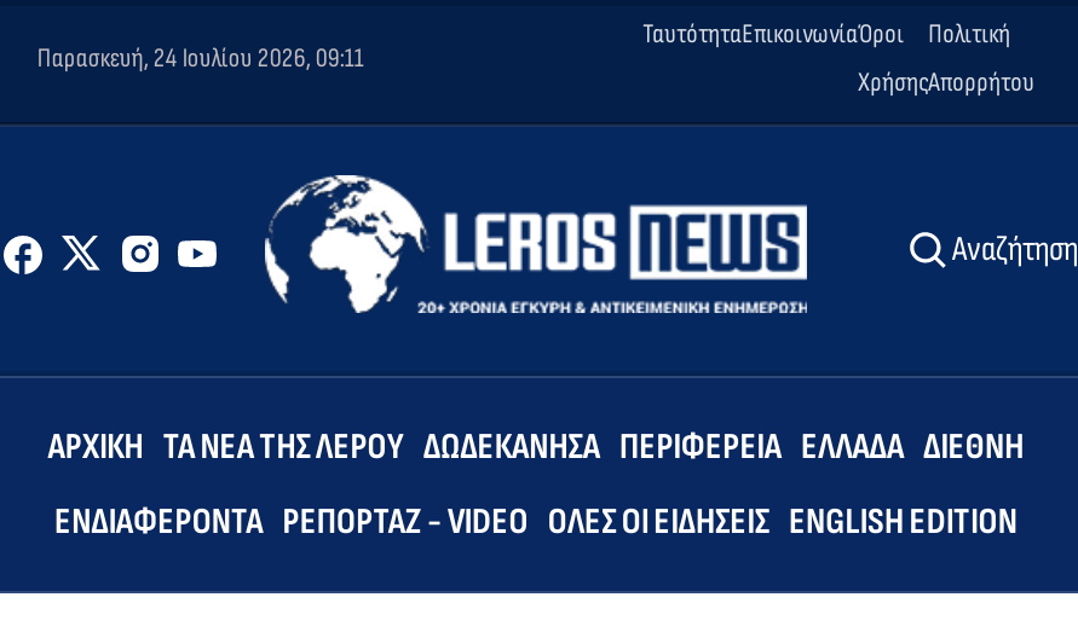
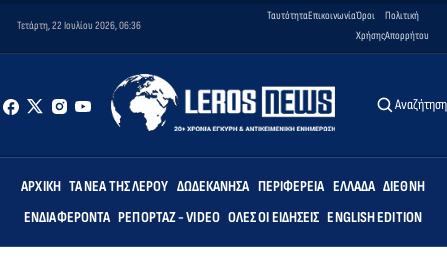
[37,42,364,74] Παρασκευή, 24 Ιουλίου 2026, 09:11 -> [17,19,141,32] Τετάρτη, 22 Ιουλίου 2026, 06:36

